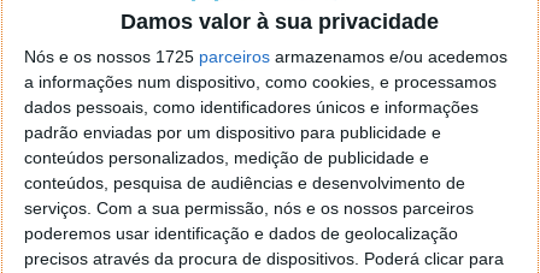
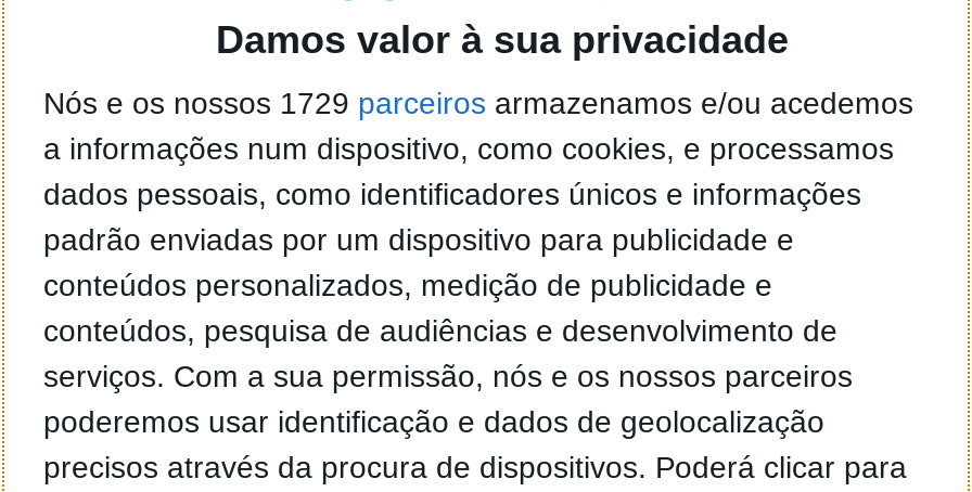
[24,47,507,67] Nós e os nossos 1725 parceiros armazenamos e/ou acedemos -> [43,85,913,120] Nós e os nossos 1729 parceiros armazenamos e/ou acedemos

